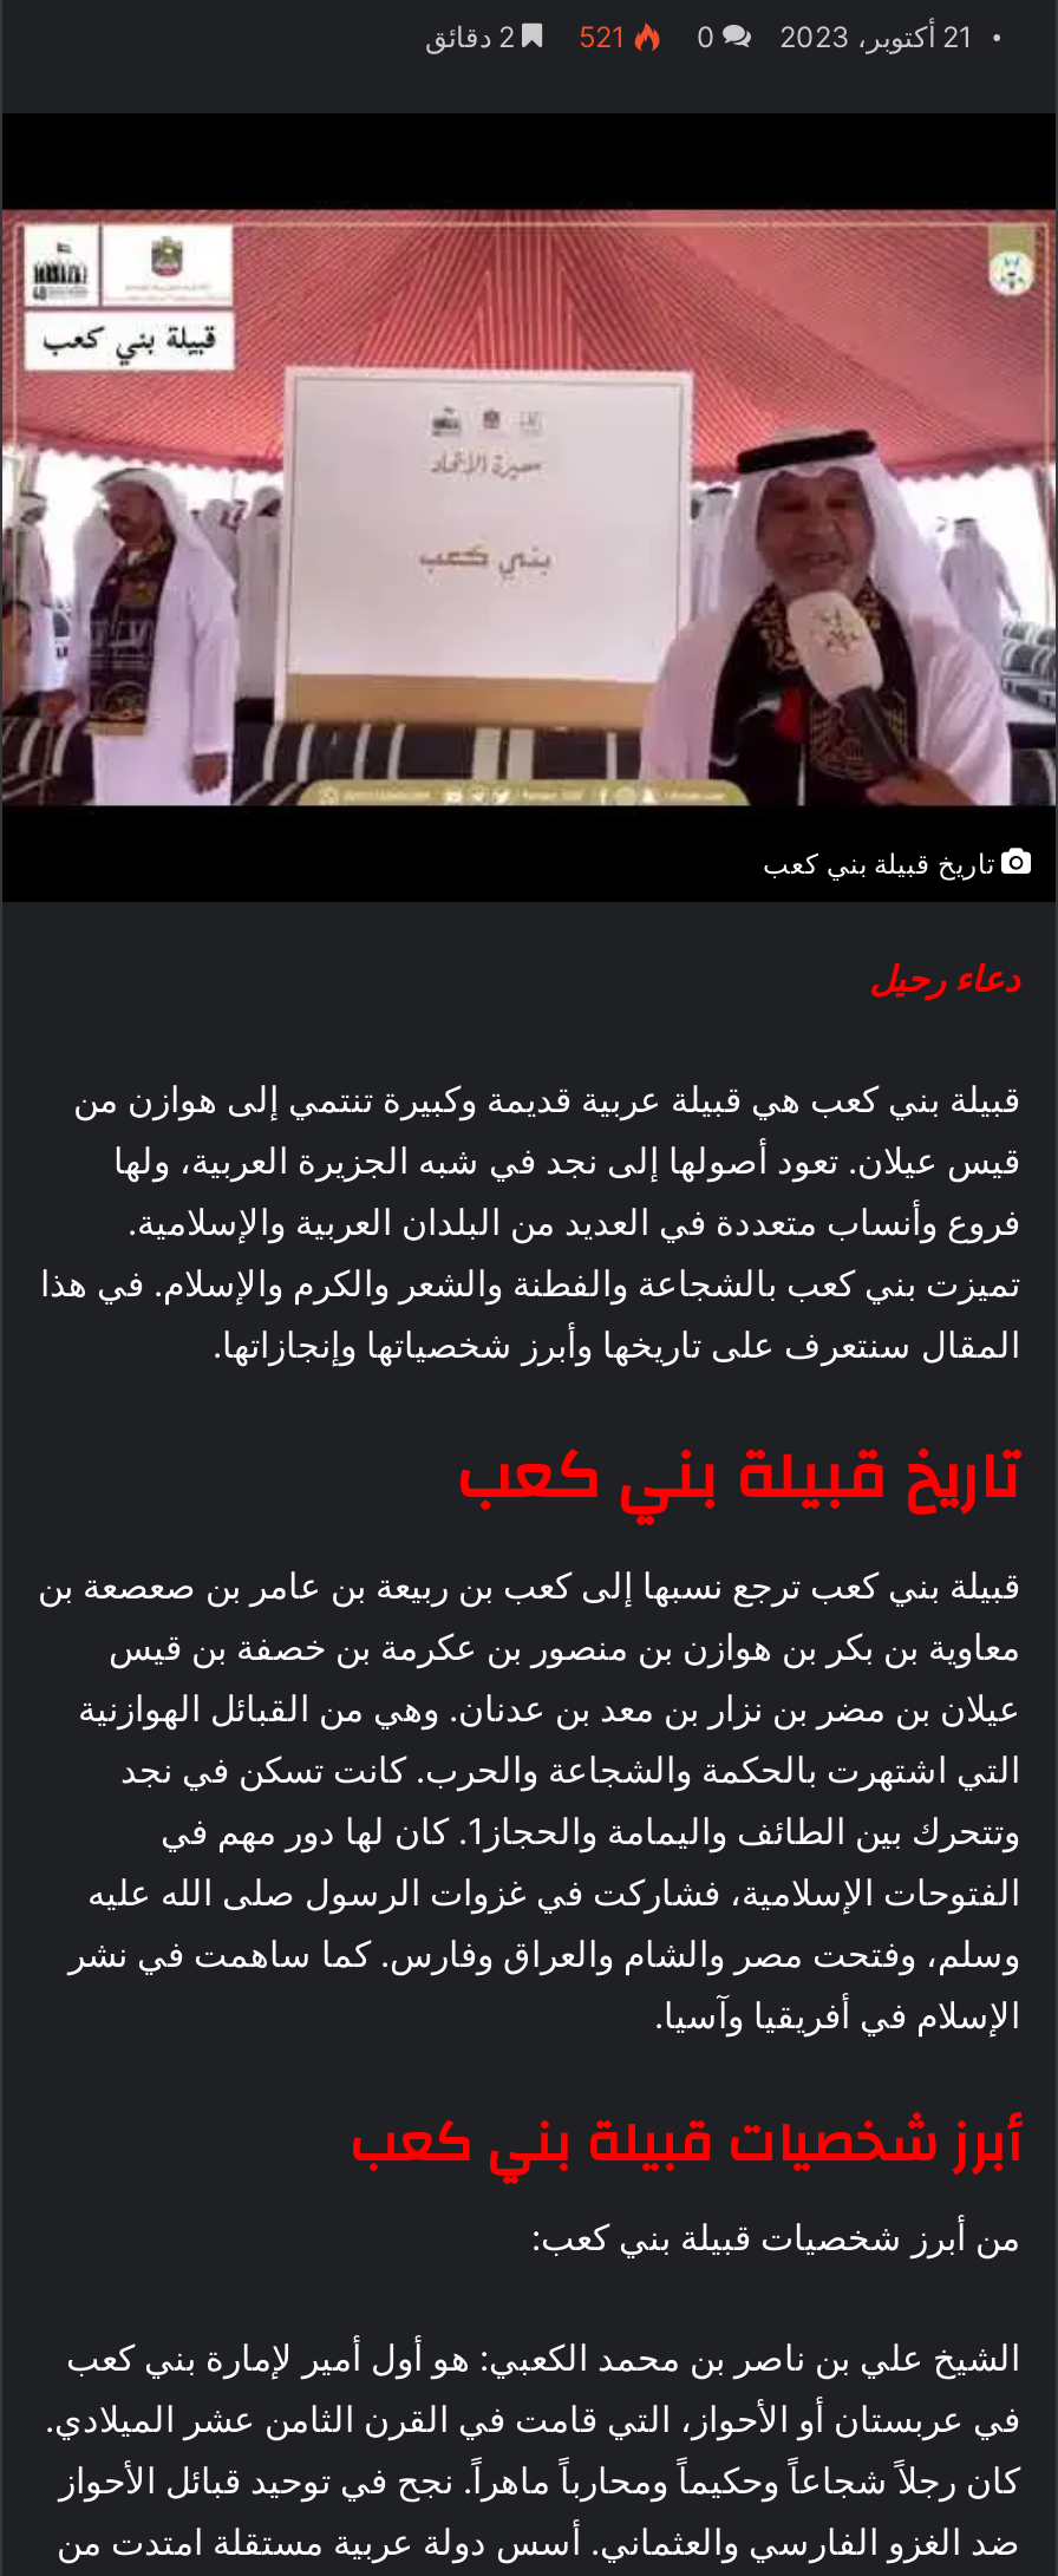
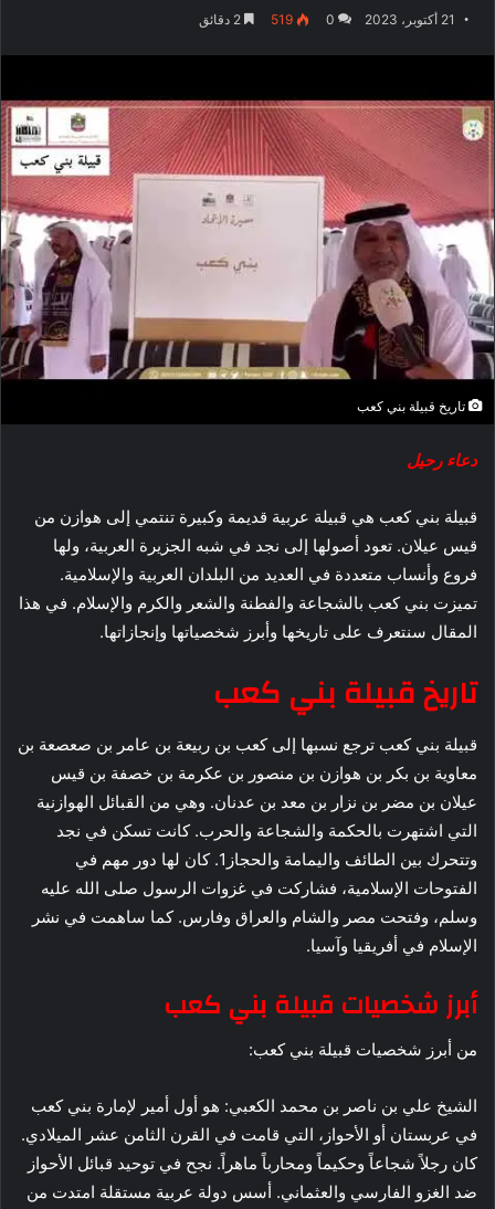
[579,18,626,54] 521 -> [271,11,293,27] 519

